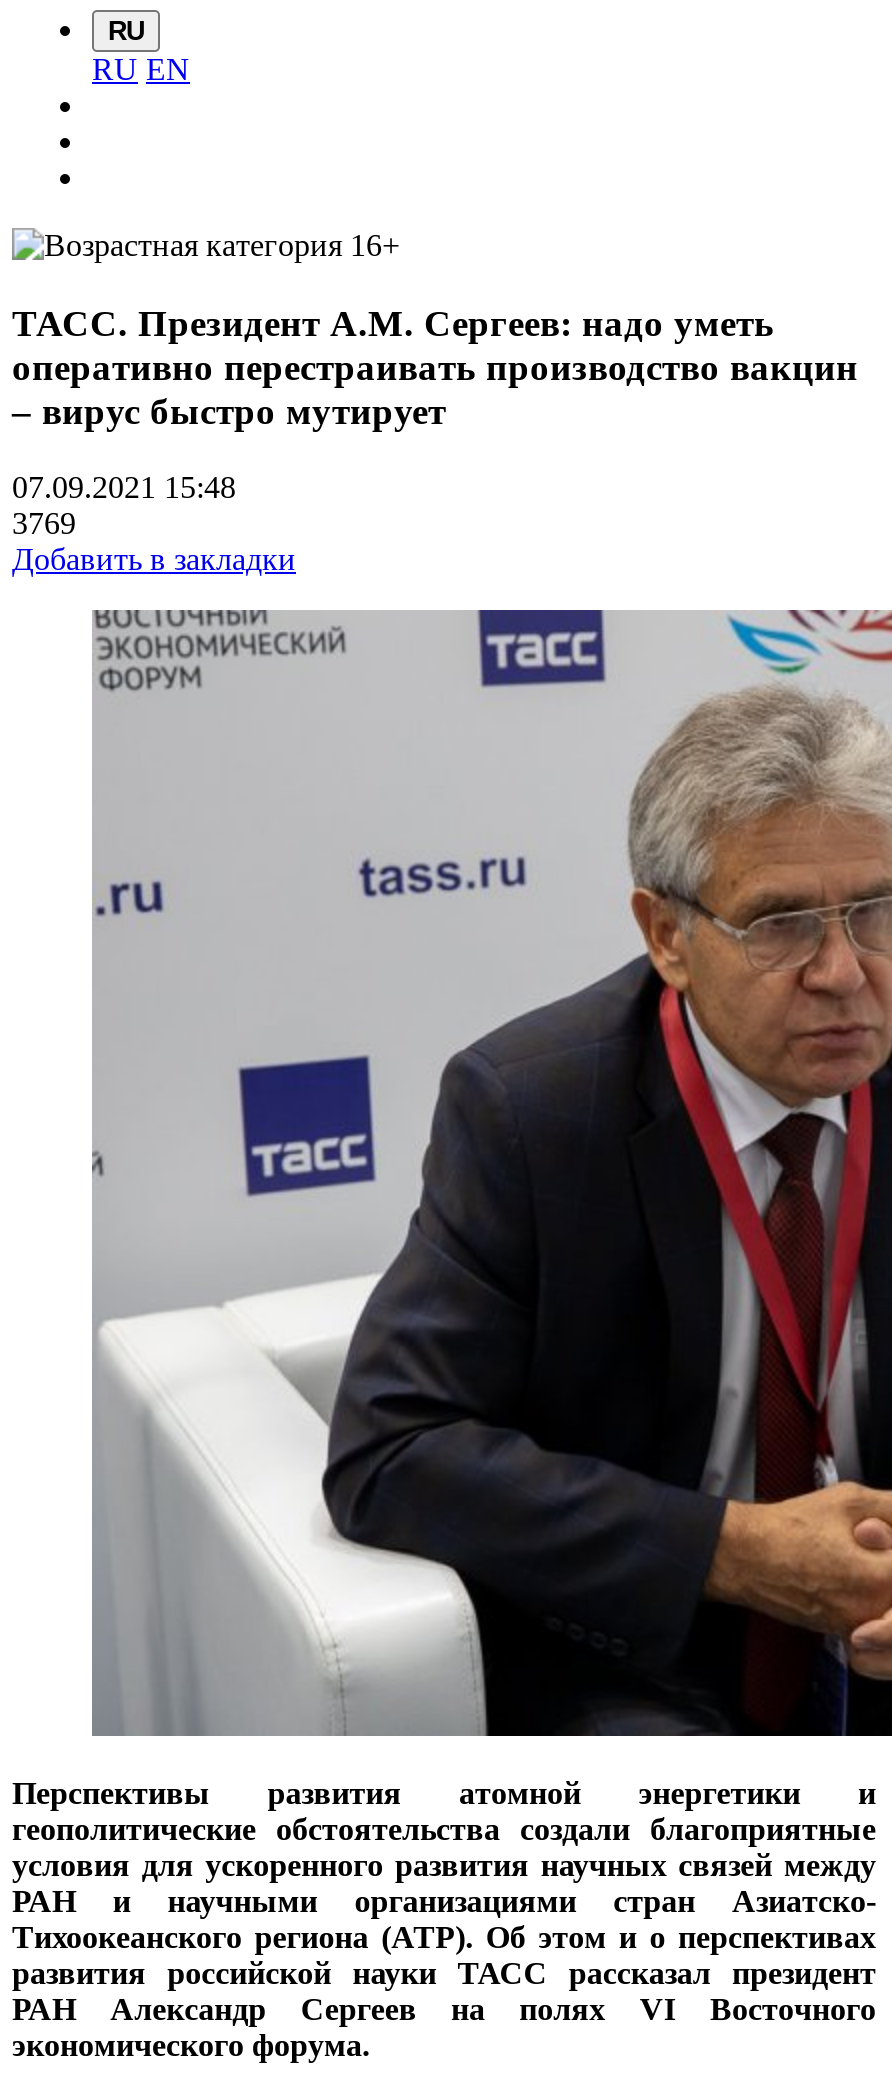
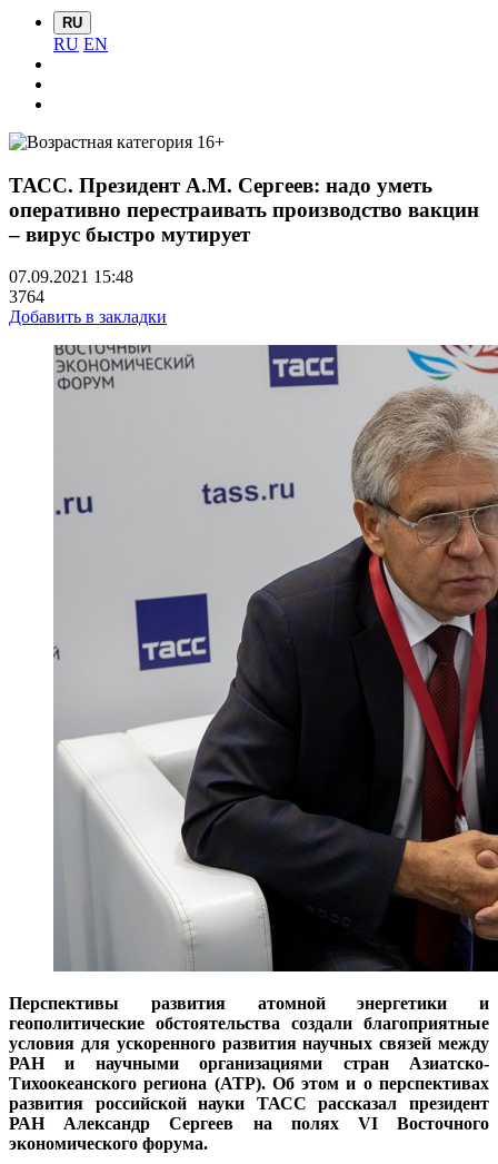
[12,507,76,541] 3769 -> [9,288,44,306] 3764

